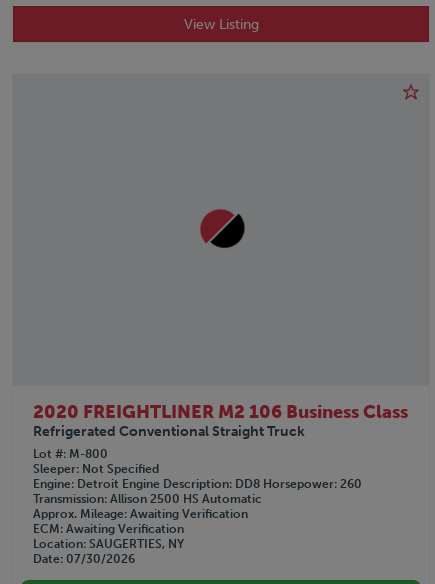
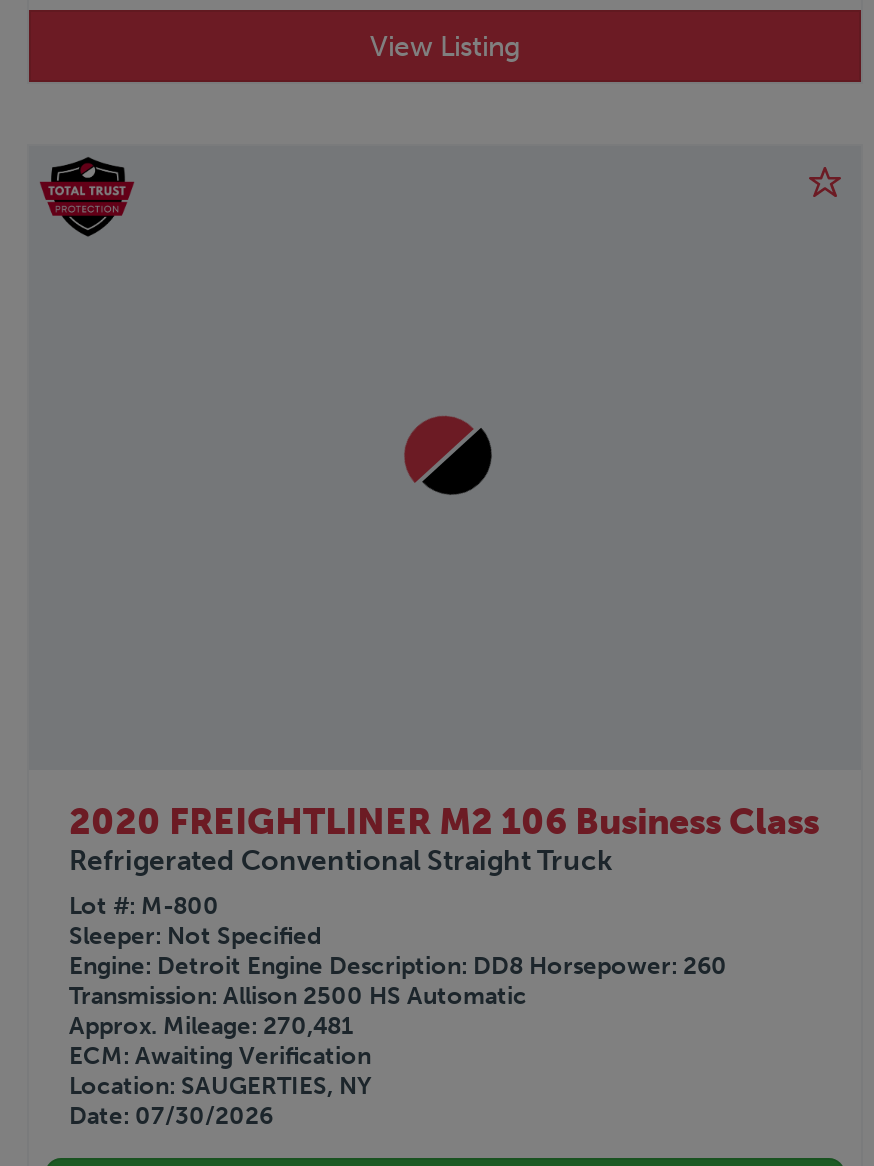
none -> [39,156,135,238] [image]
[33,507,248,521] Approx. Mileage Awaiting Verification -> [69,1012,353,1040] Approx. Mileage 270,481

